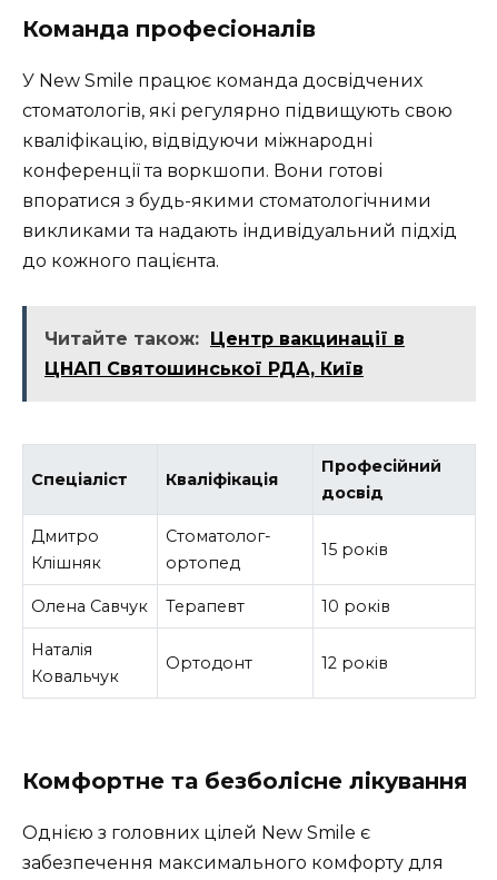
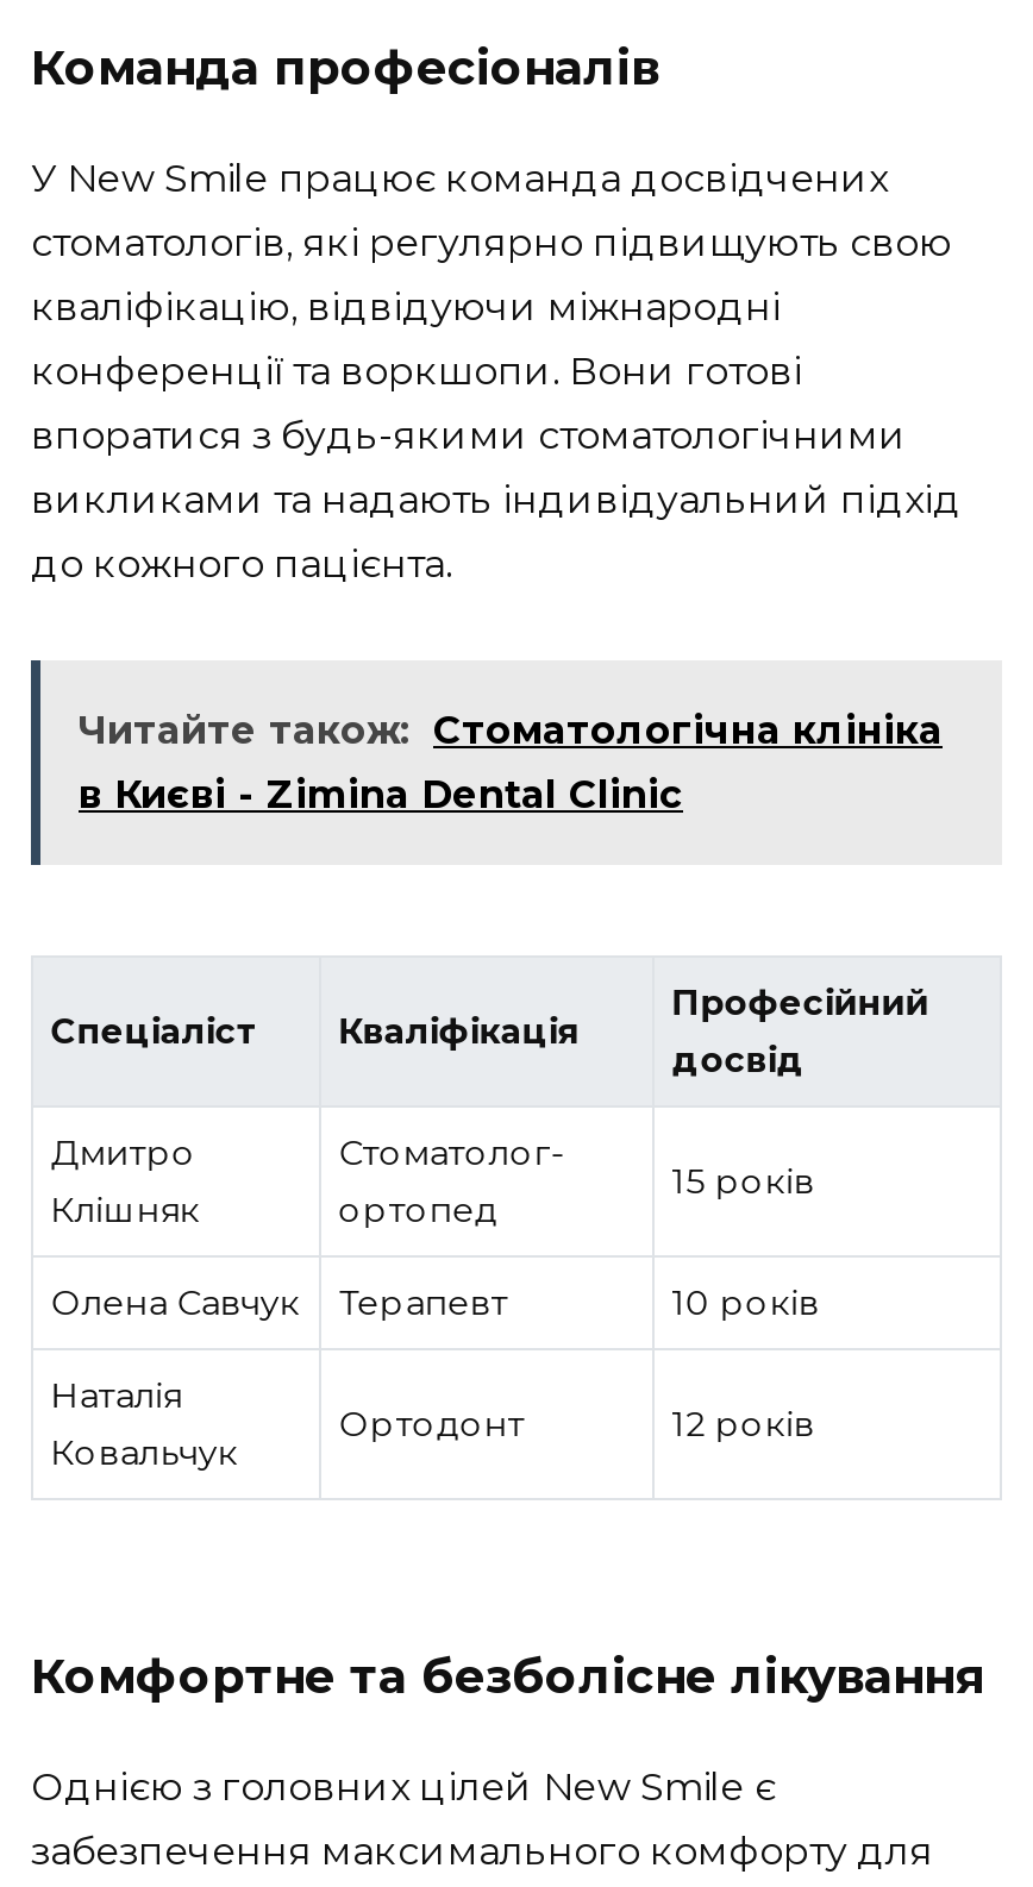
[44,328,405,379] Читайте також: Центр вакцинації в | ЦНАП Святошинської РДА, Київ -> [79,708,943,818] Читайте також: Стоматологічна клініка | в Києві - Zimina Dental Clinic

